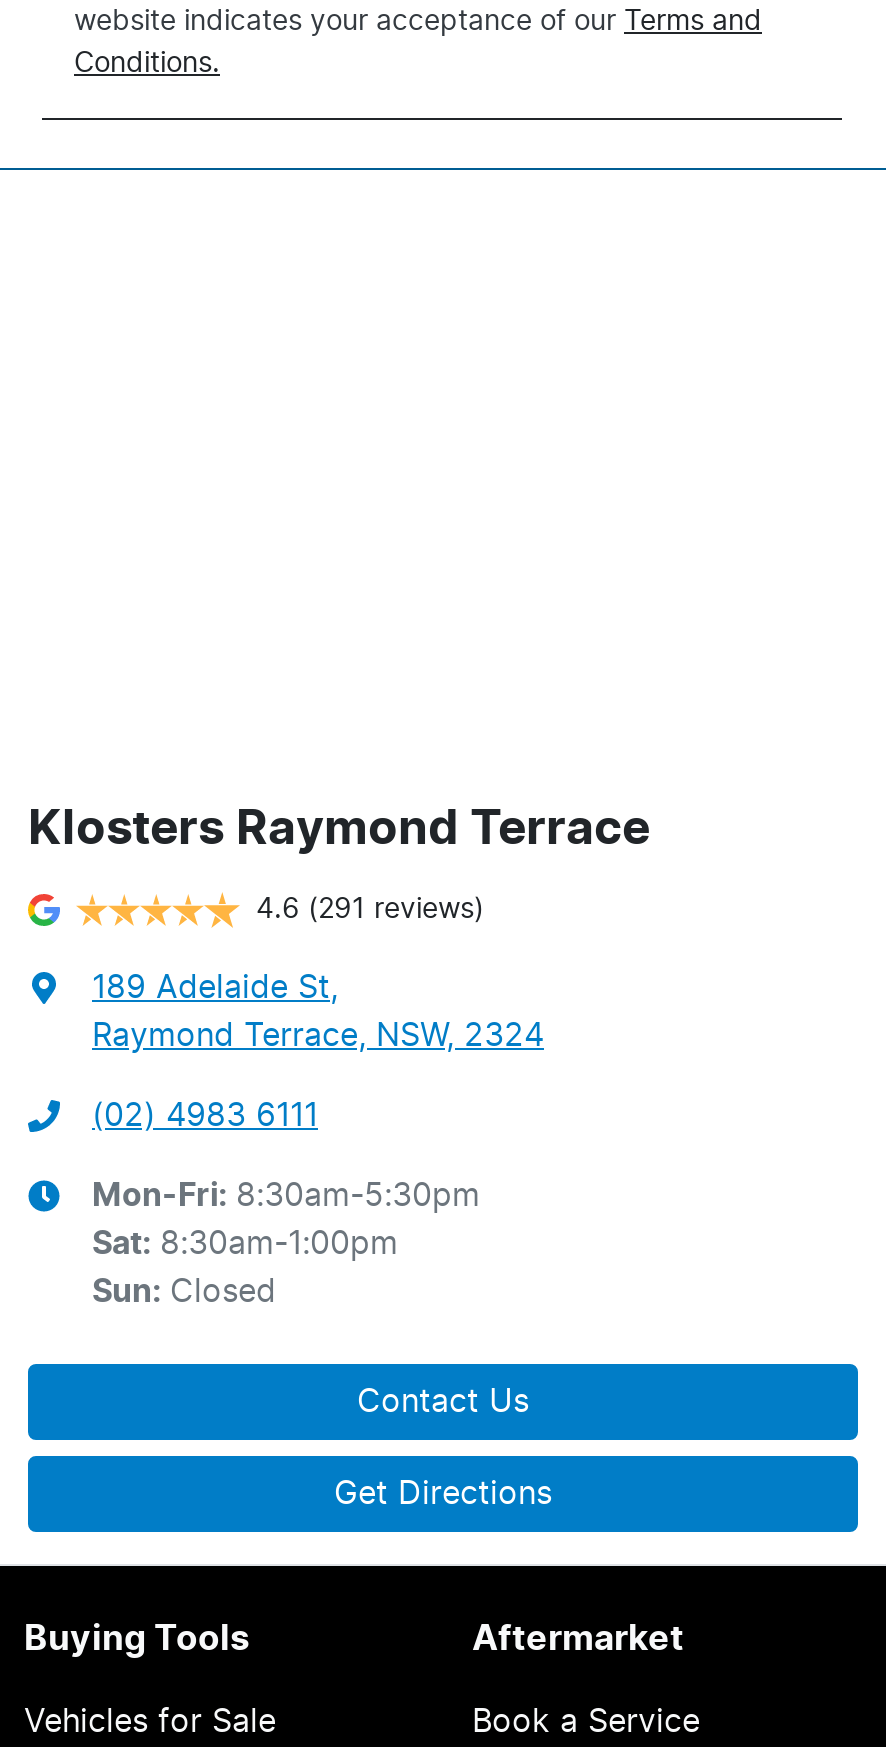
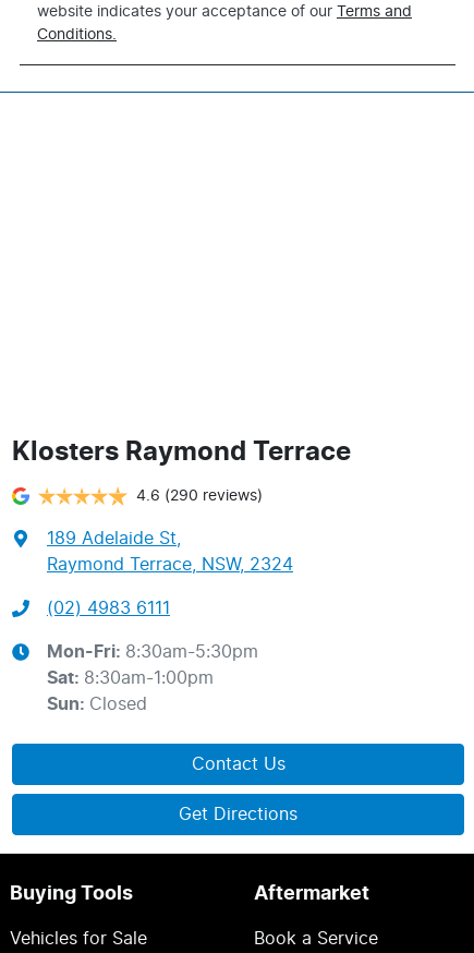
[256,896,484,924] 4.6 (291 reviews) -> [136,488,263,504] 4.6 (290 reviews)

